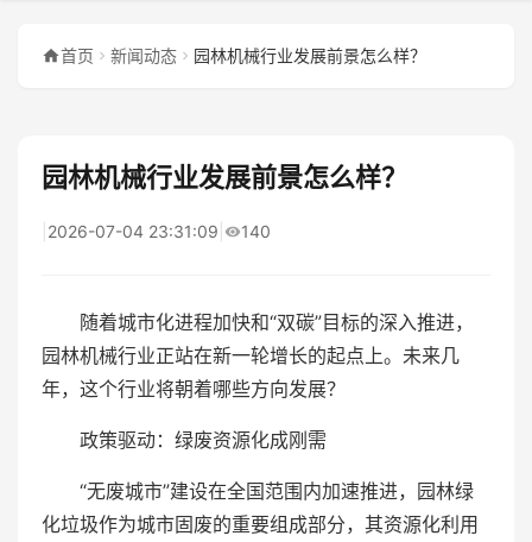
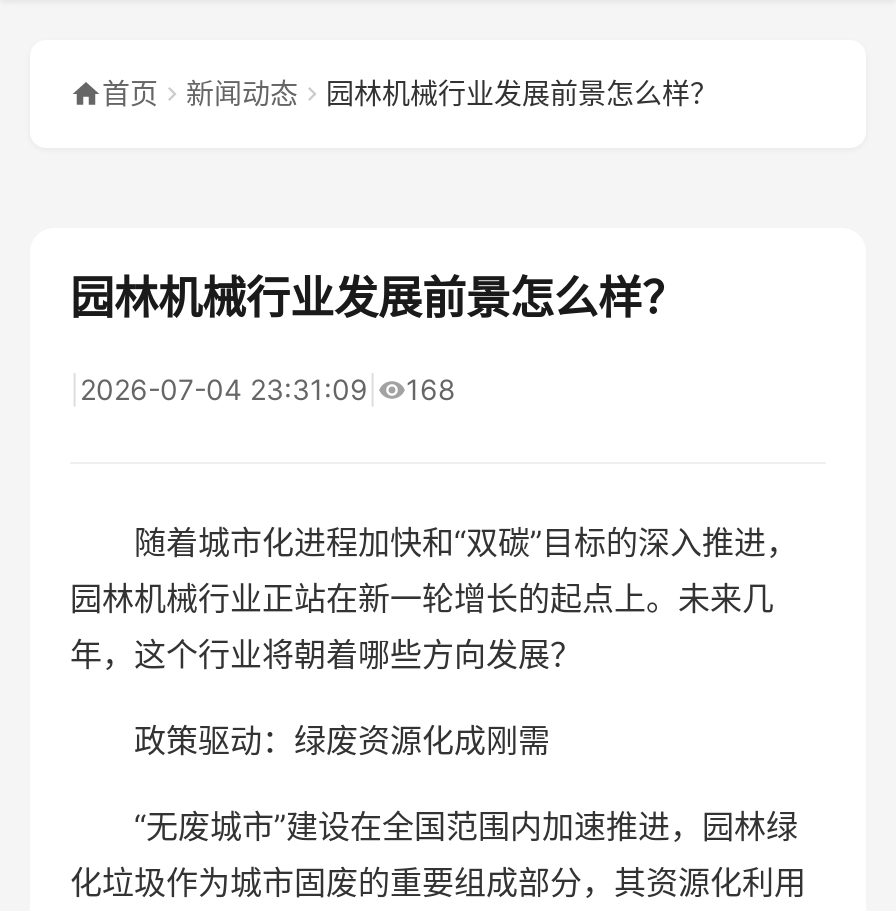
[241,221,271,241] 140 -> [406,372,456,406] 168

